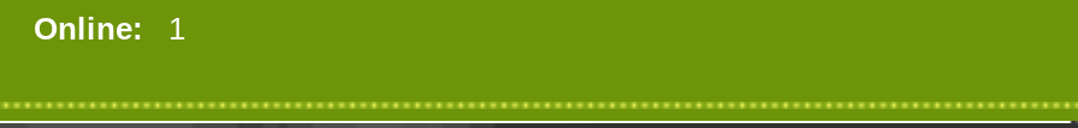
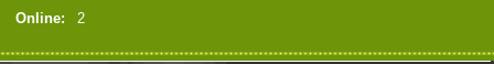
[34,11,185,47] Online: 1 -> [15,10,85,26] Online: 2

